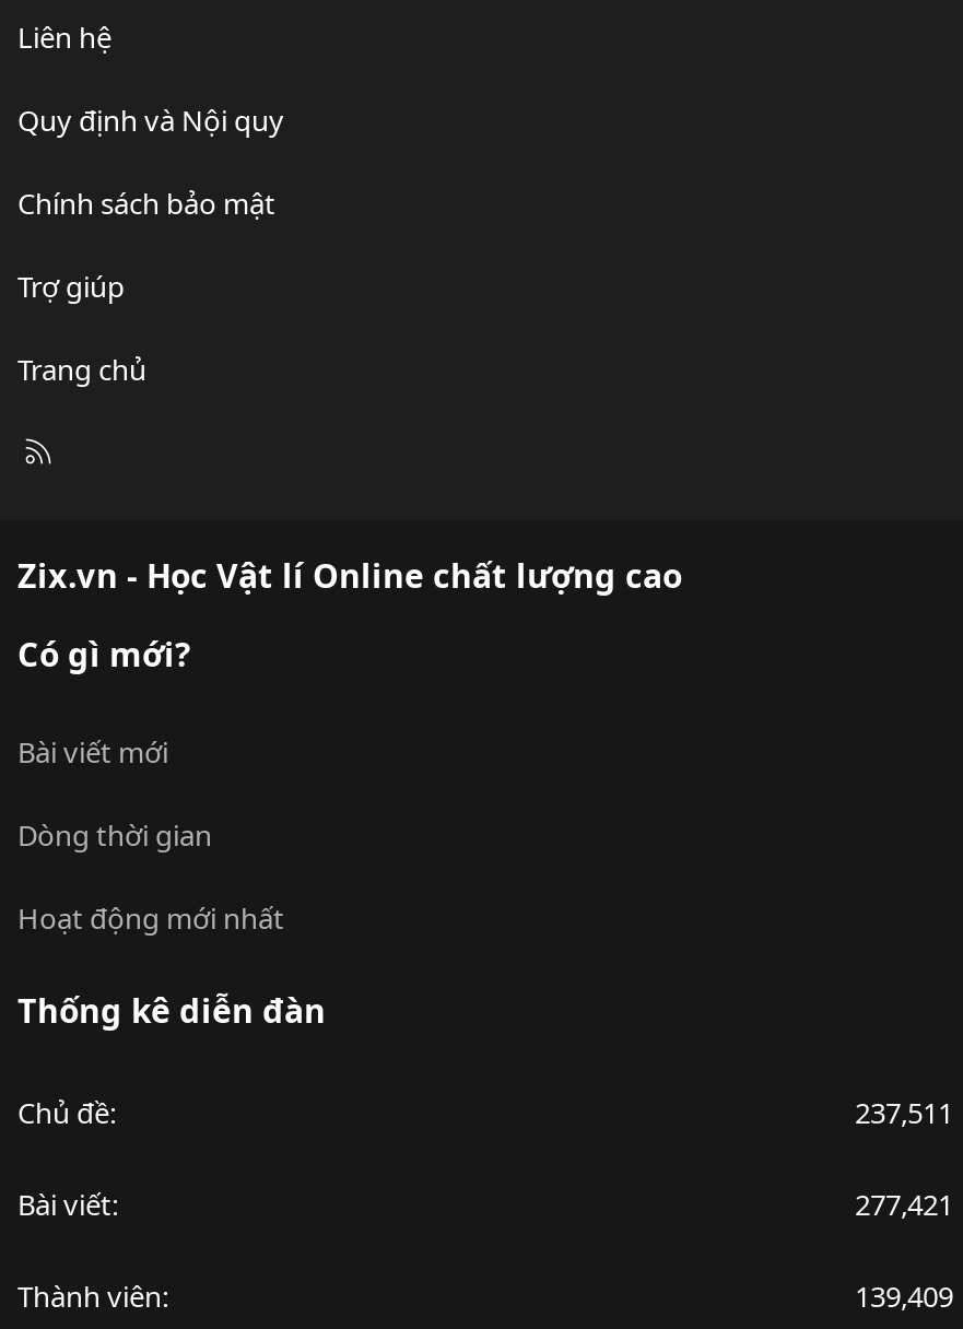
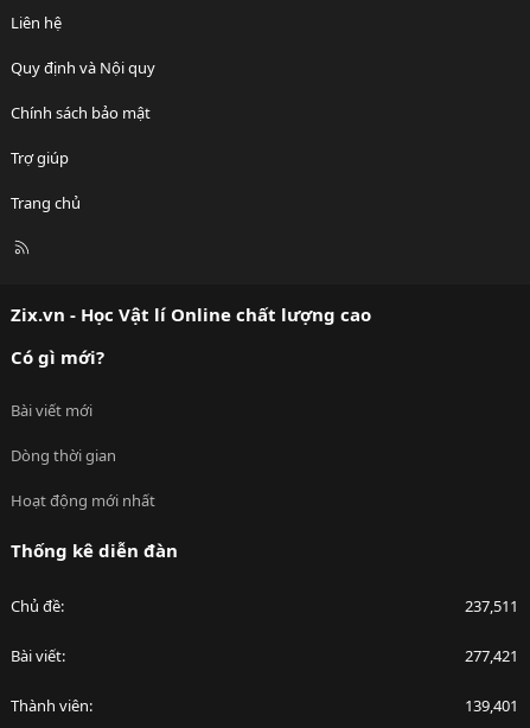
[855,1276,953,1315] 139,409 -> [465,694,518,716] 139,401

